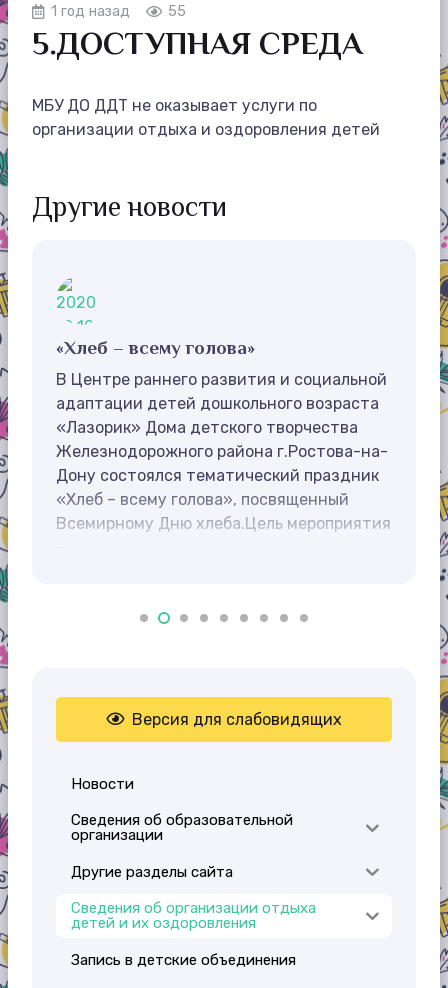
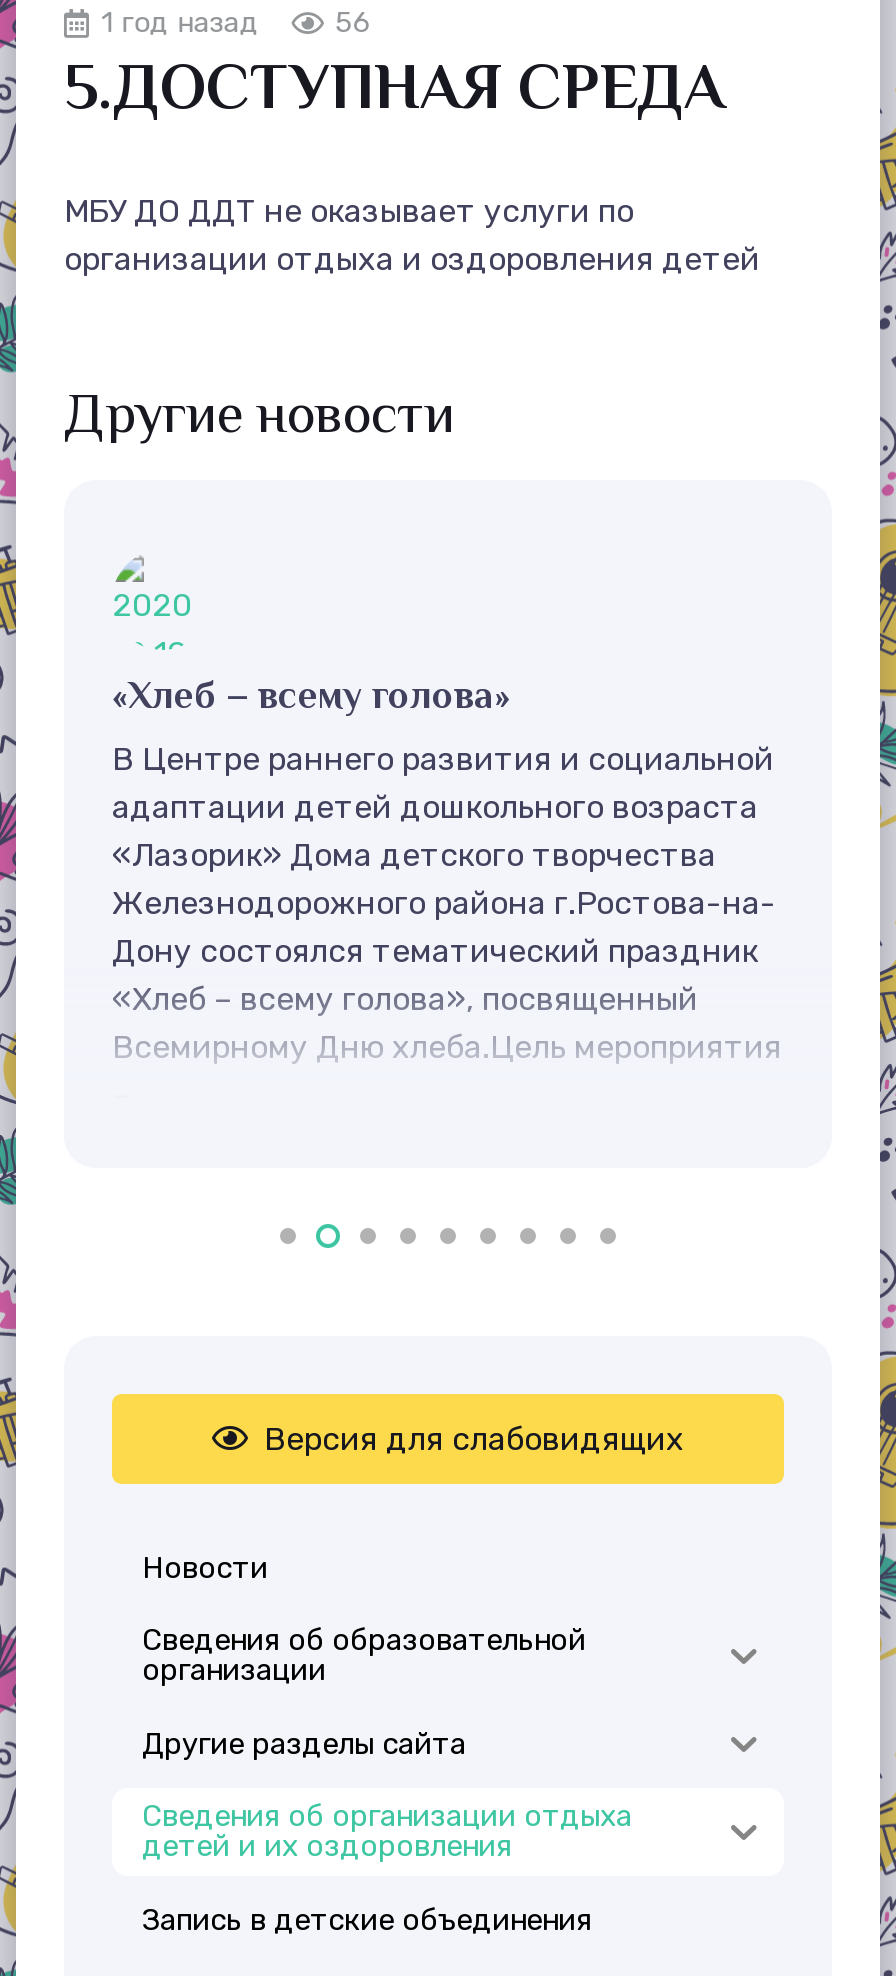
[167,3,185,20] 55 -> [335,6,371,40] 56

